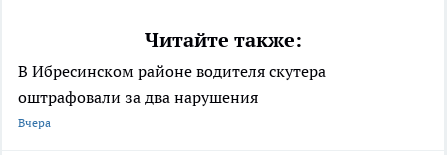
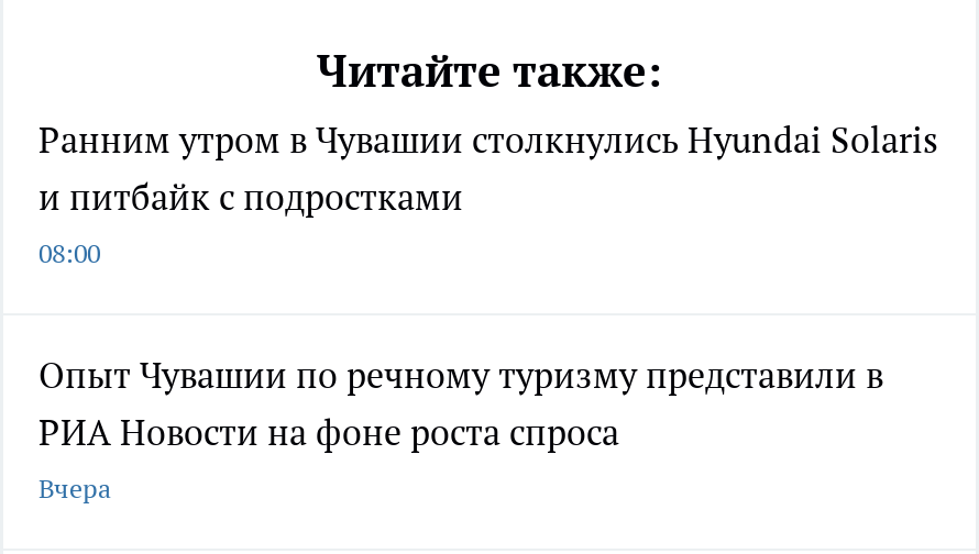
[18,61,326,107] В Ибресинском районе водителя скутера | оштрафовали за два нарушения -> [38,117,938,453] Ранним утром в Чувашии столкнулись Hyundai Solaris | и питбайк с подростками | 08:00 | Опыт Чувашии по речному туризму представили в | РИА Новости на фоне роста спроса

